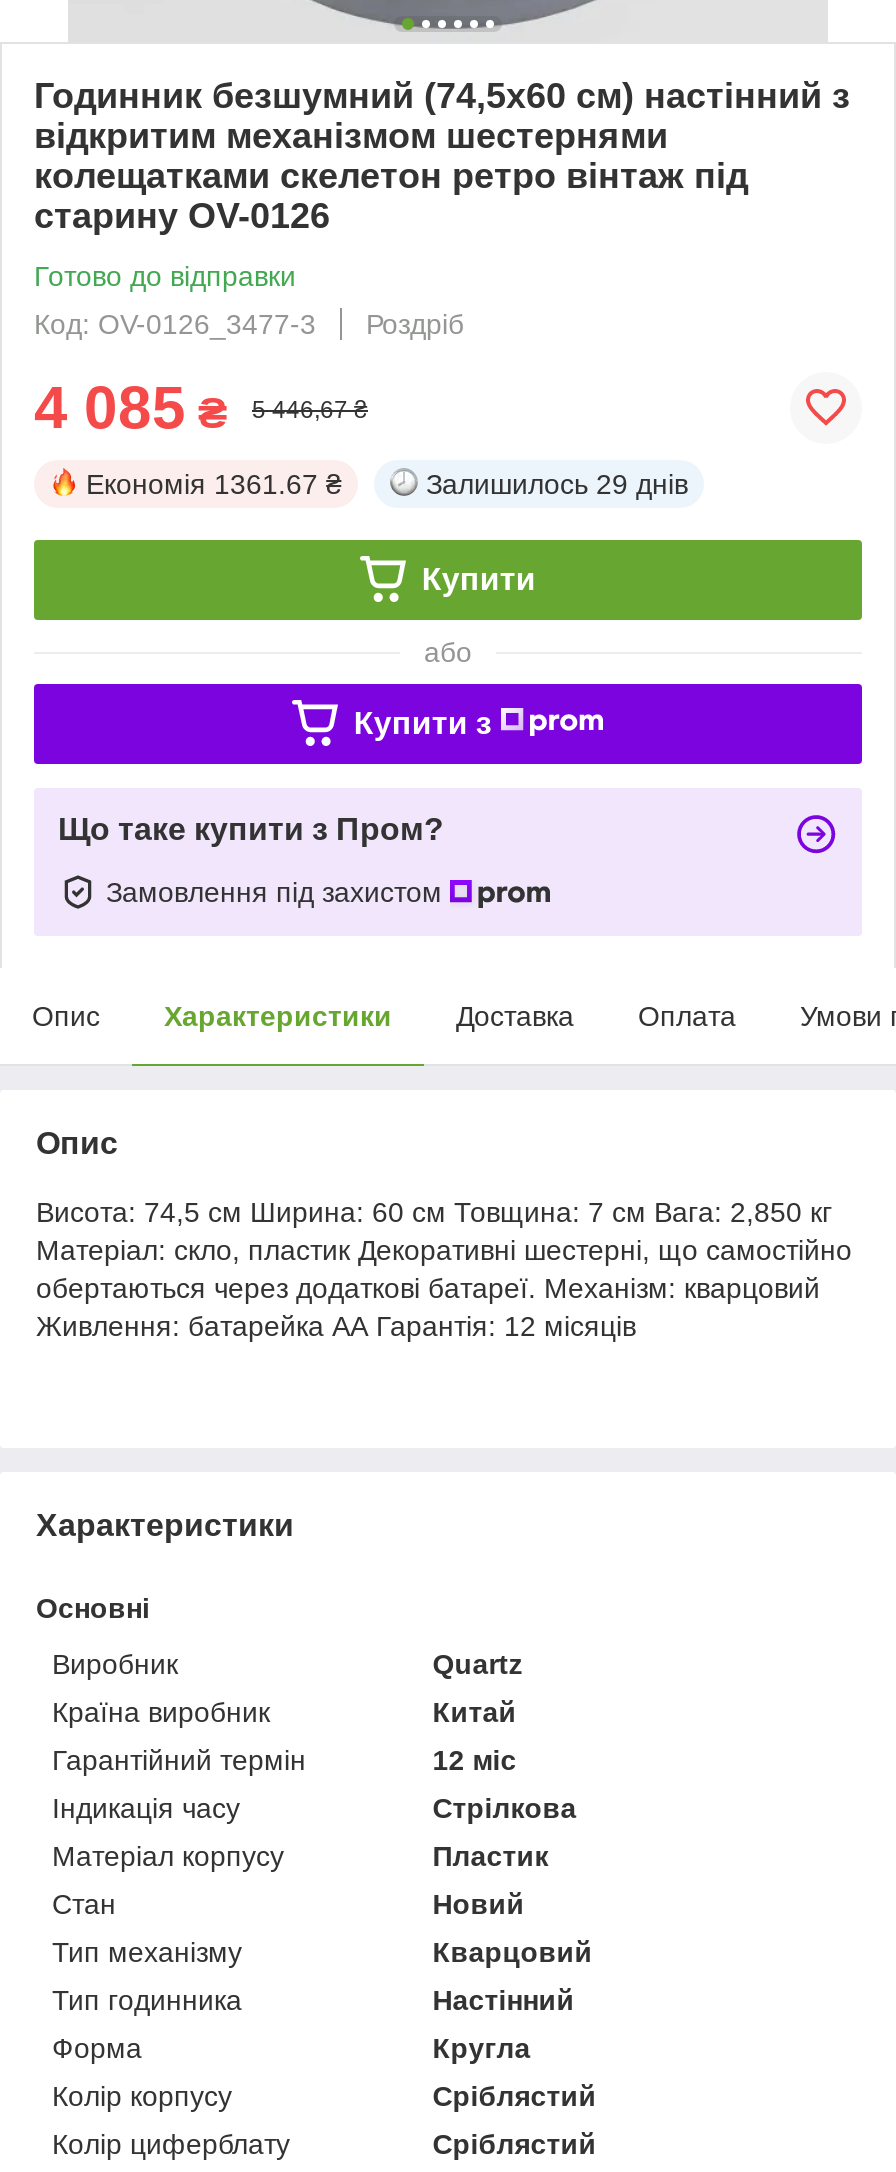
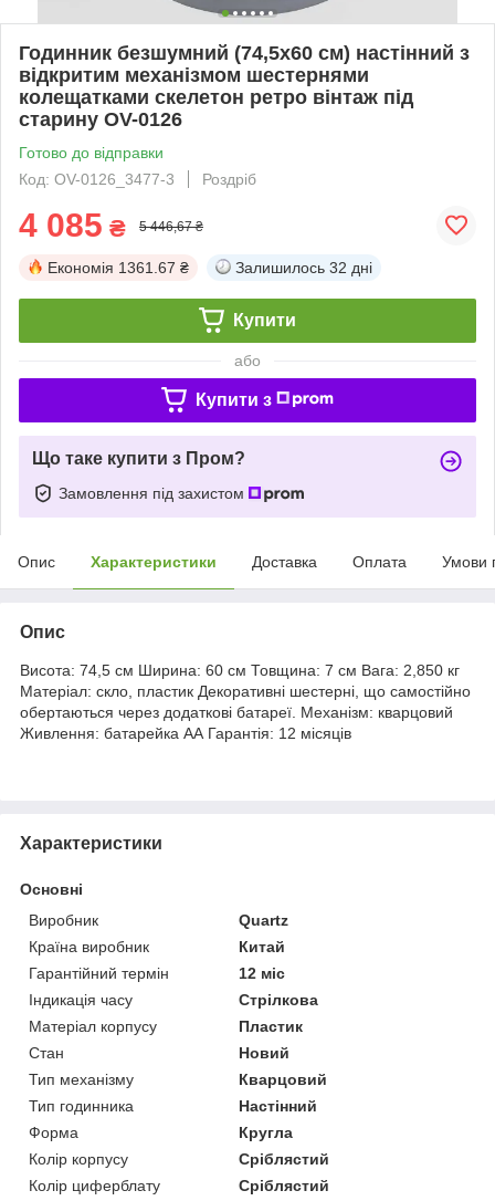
[426,468,688,500] Залишилось 29 днів -> [235,259,372,276] Залишилось 32 дні

